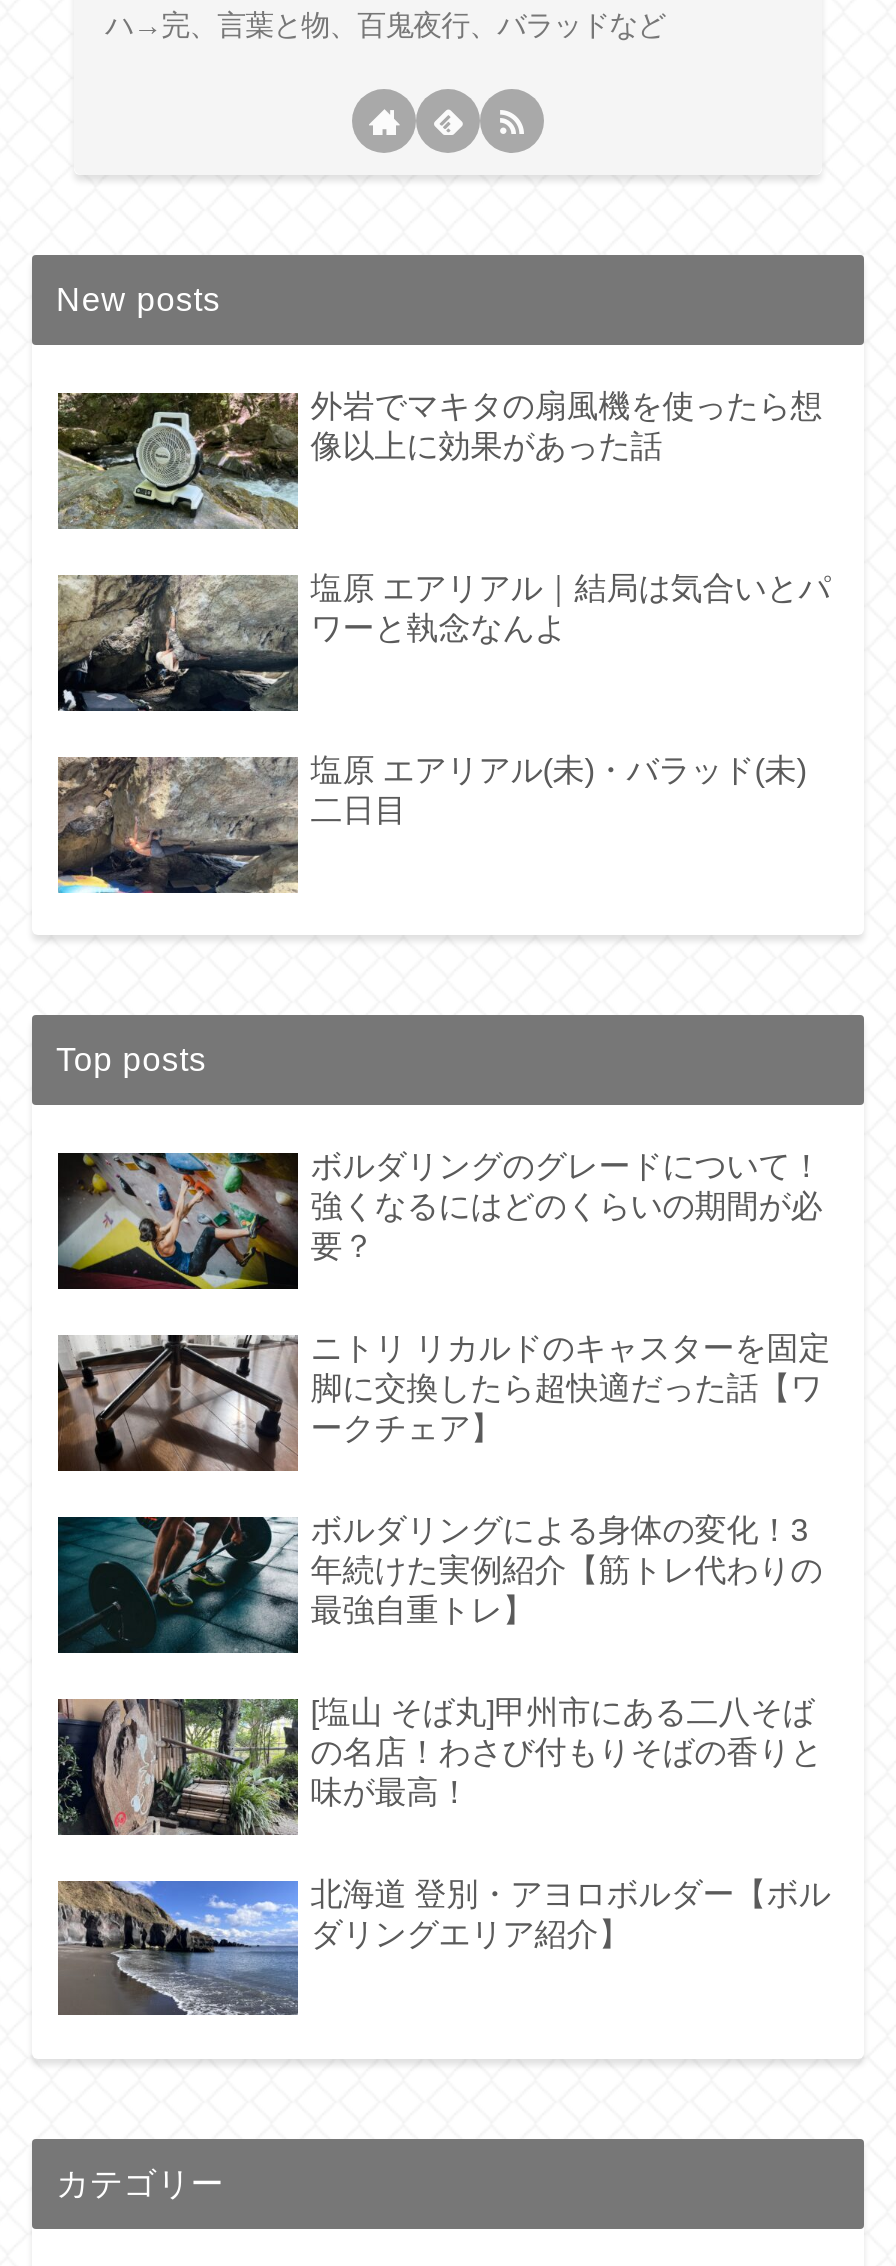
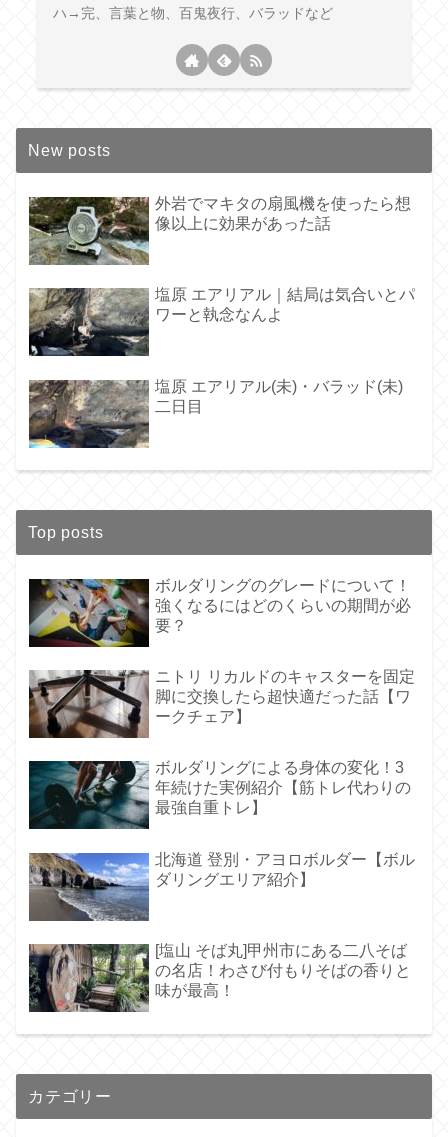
moved [54,1695,822,1838] -> [27,942,411,1013]: [image] | [塩山 そば丸]甲州市にある二八そば | の名店！わさび付もりそばの香りと | 味が最高！
moved [58,1877,830,2016] -> [28,851,415,921]: [image] | 北海道 登別・アヨロボルダー【ボル | ダリングエリア紹介】

